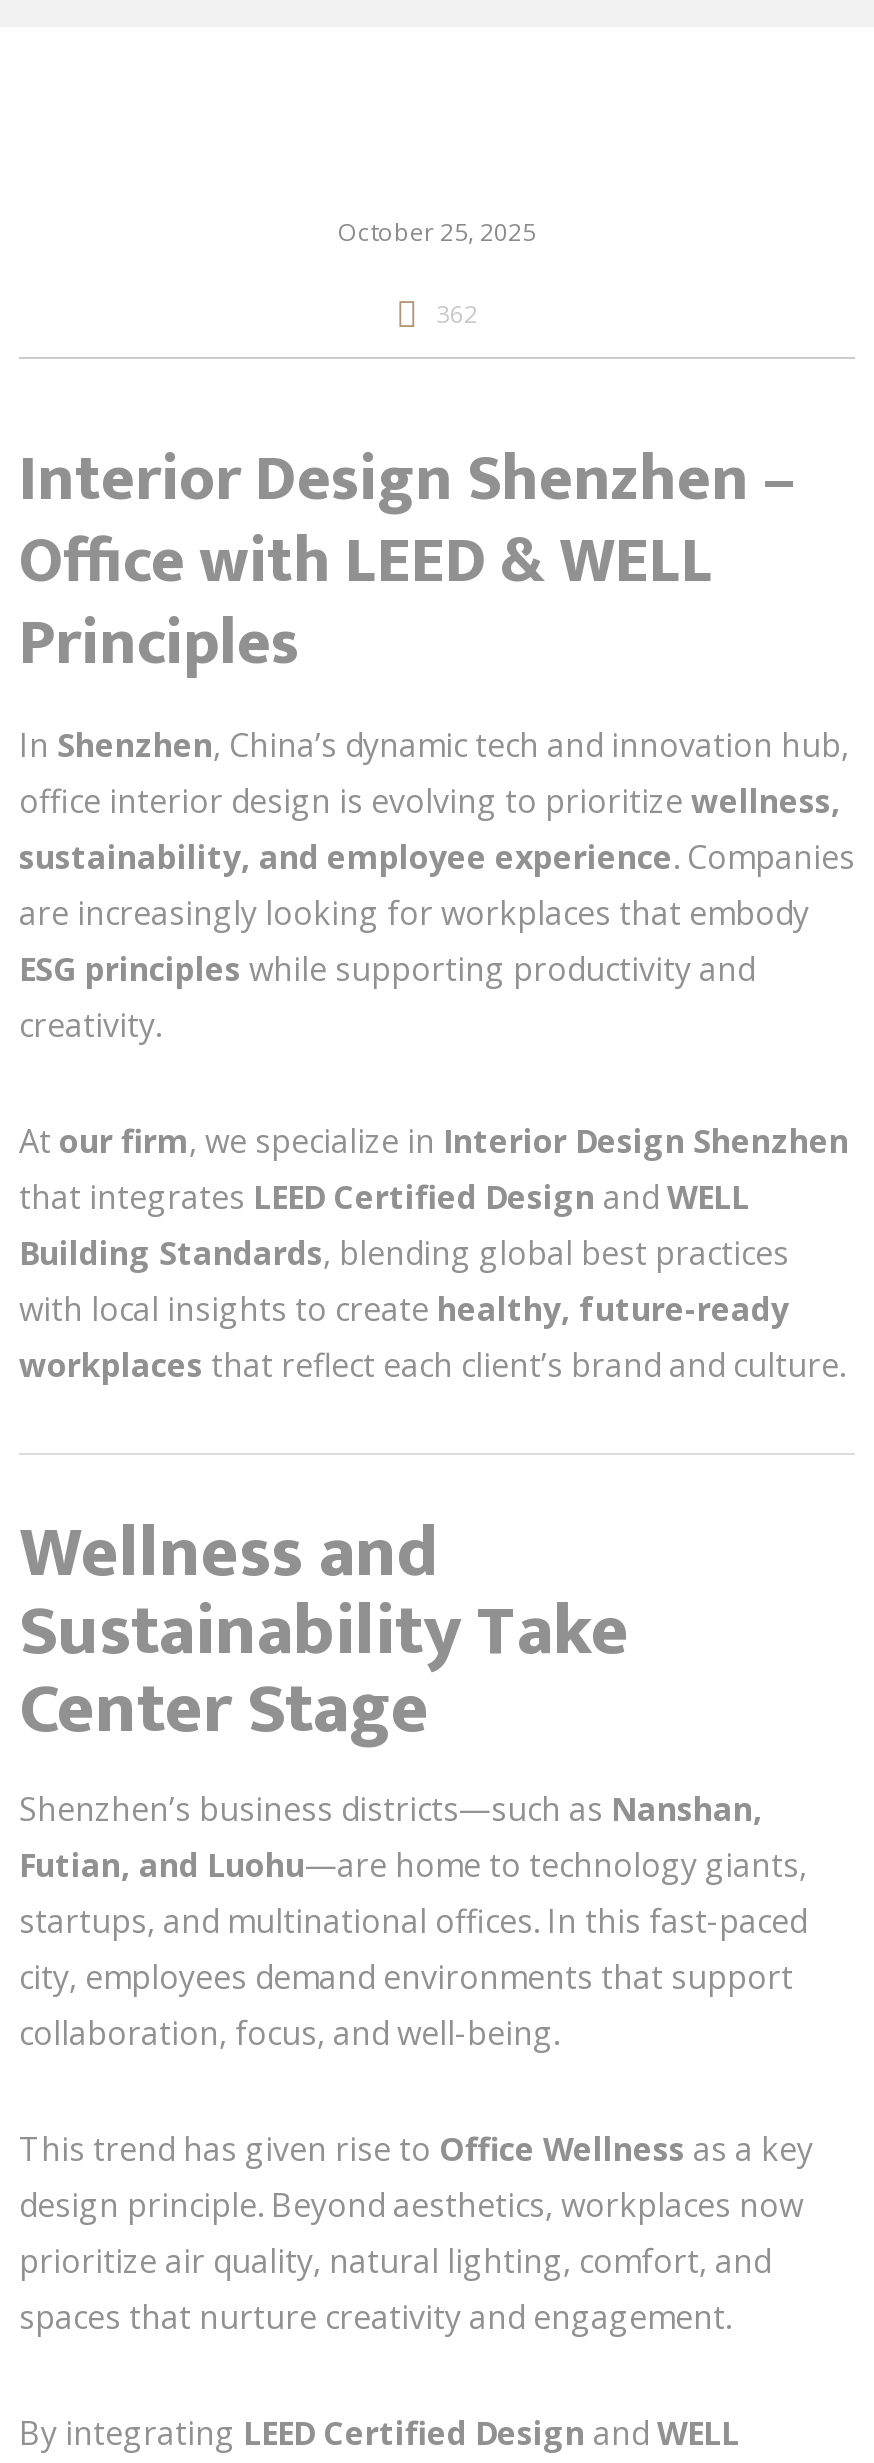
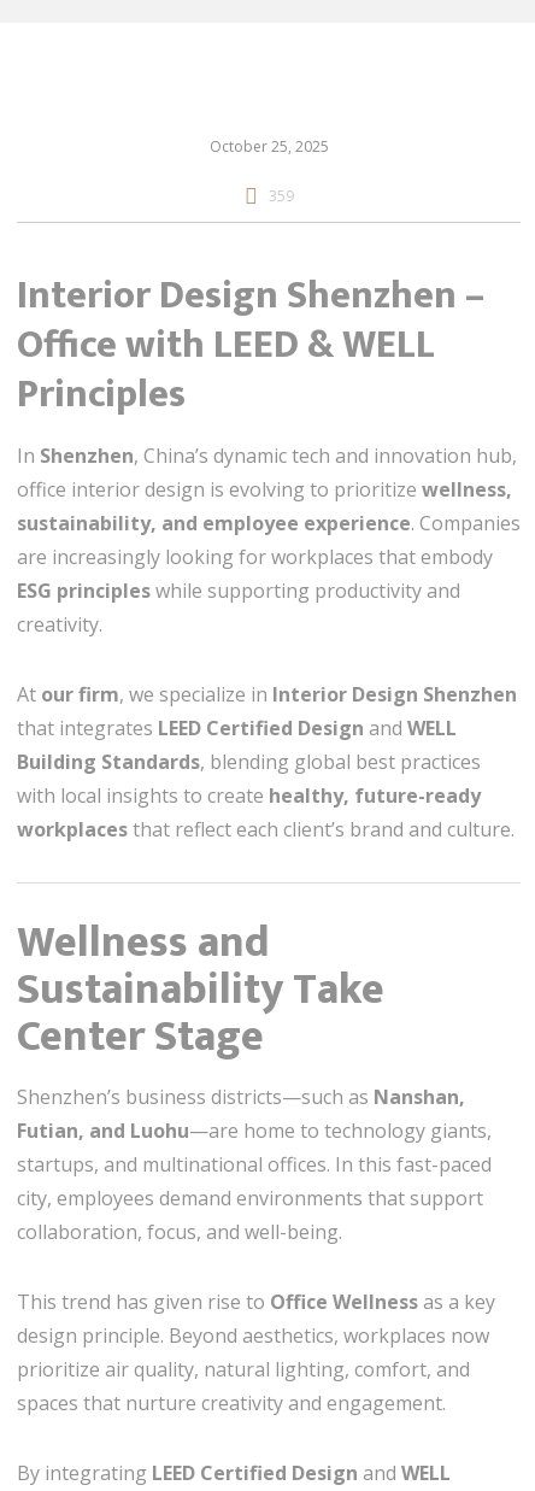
[436,297,478,331] 362 -> [268,186,293,206] 359

